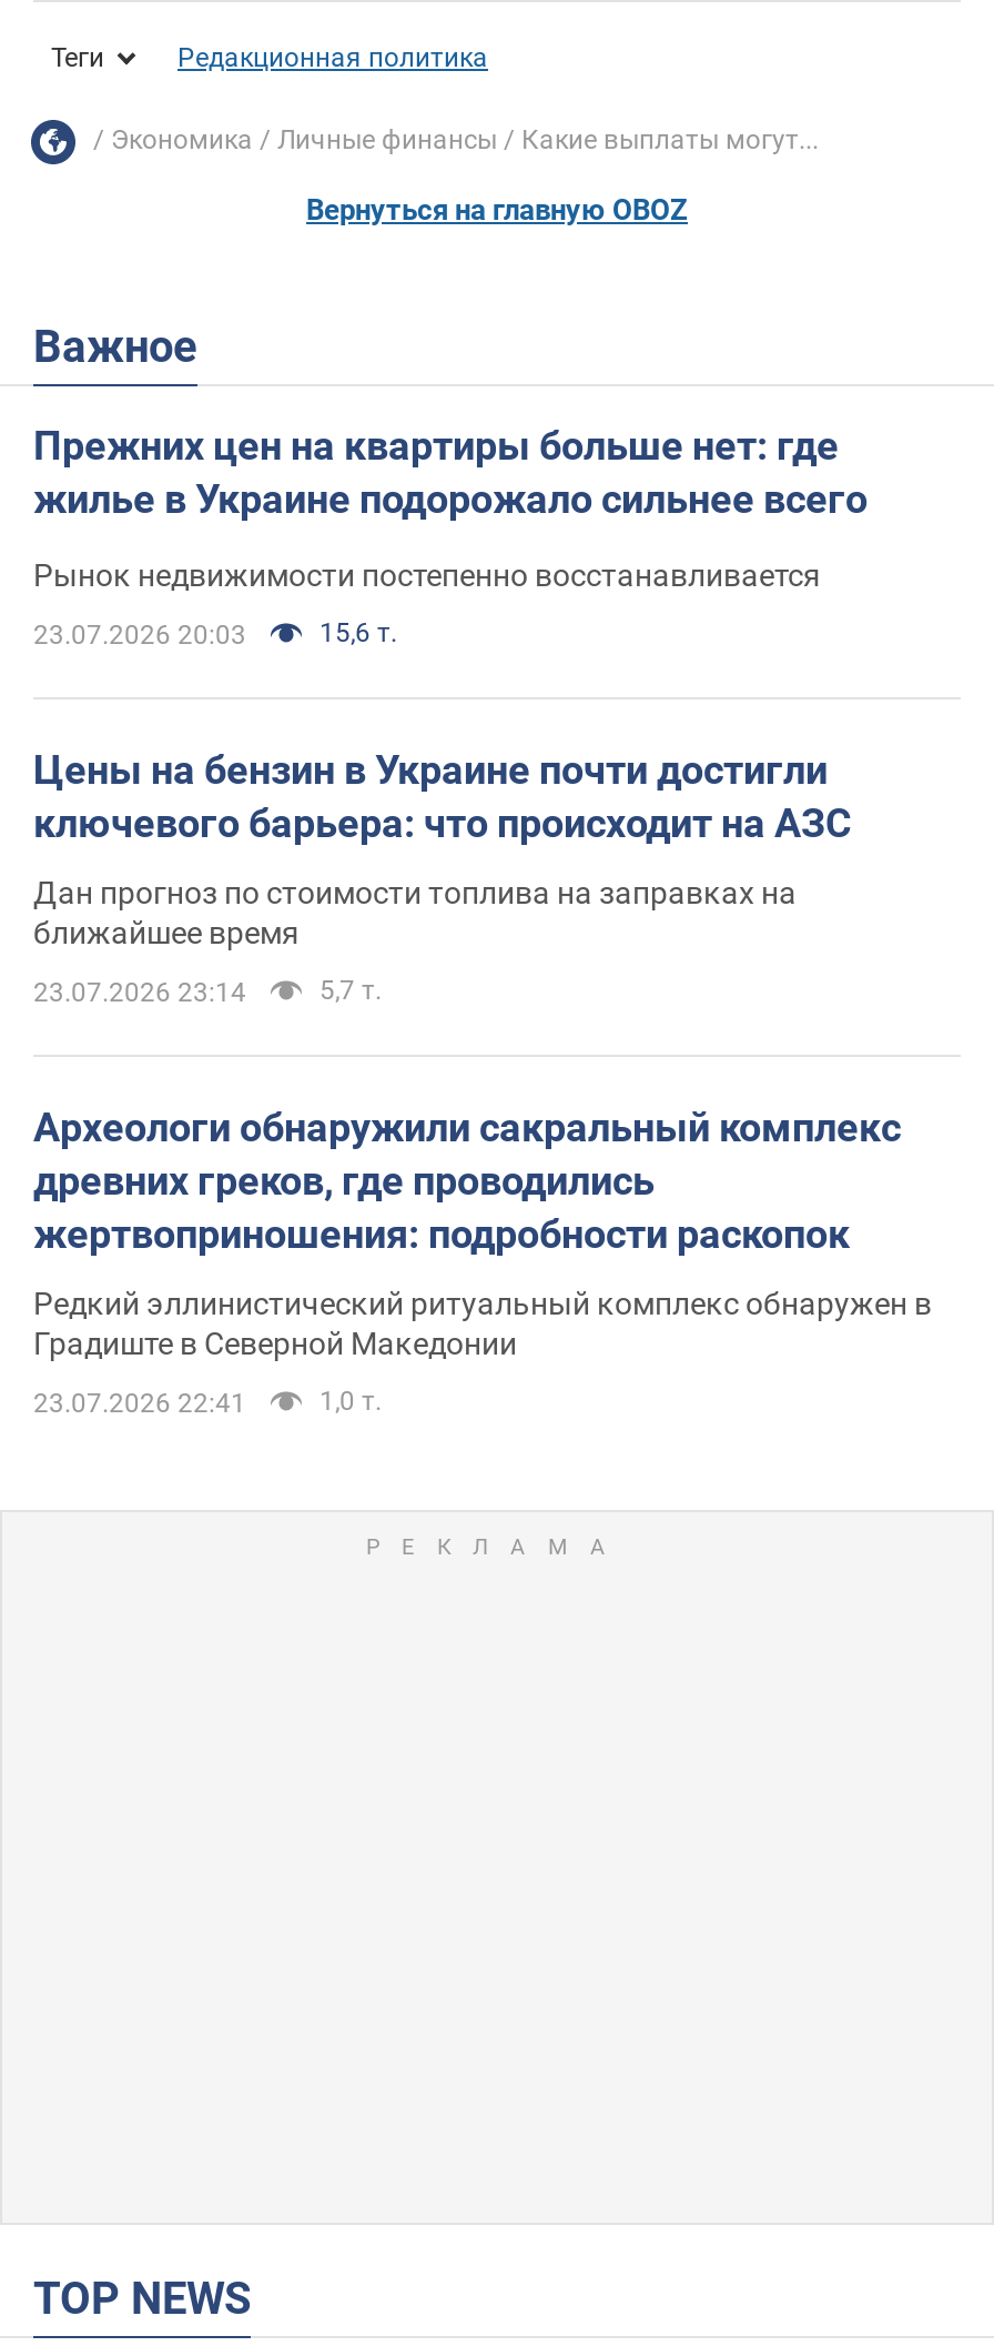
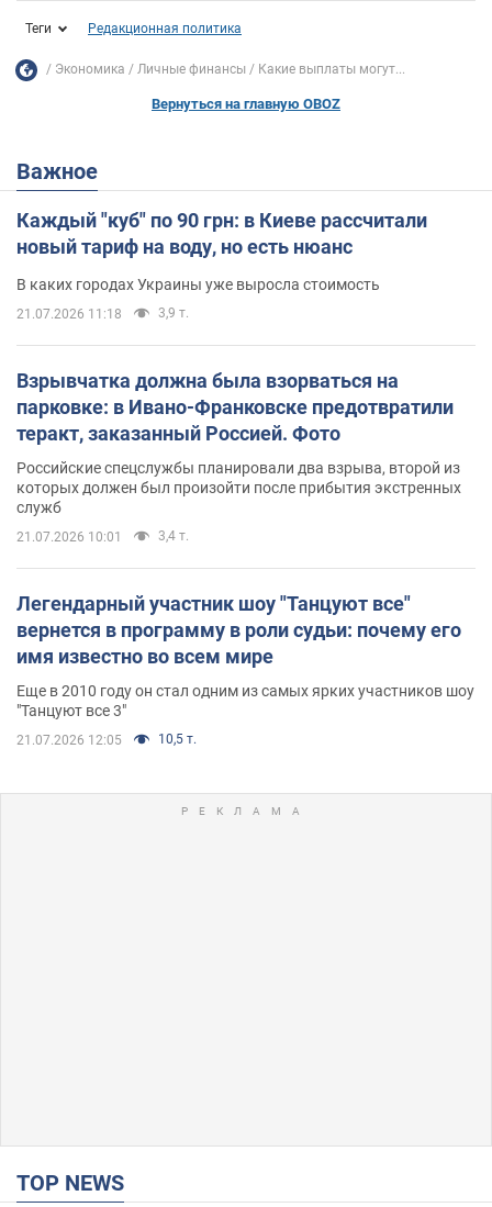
[33,421,868,521] Прежних цен на квартиры больше нет: где | жилье в Украине подорожало сильнее всего -> [16,208,427,258] Каждый "куб" по 90 грн: в Киеве рассчитали | новый тариф на воду, но есть нюанс
[33,557,821,592] Рынок недвижимости постепенно восстанавливается -> [16,275,380,293] В каких городах Украины уже выросла стоимость
[33,617,397,650] 23.07.2026 20:03 | 15,6 т. -> [16,305,189,321] 21.07.2026 11:18 | 3,9 т.
[33,745,852,845] Цены на бензин в Украине почти достигли | ключевого барьера: что происходит на АЗС -> [16,369,454,444] Взрывчатка должна была взорваться на | парковке: в Ивано-Франковске предотвратили | теракт, заказанный Россией. Фото
[33,874,797,950] Дан прогноз по стоимости топлива на заправках на | ближайшее время -> [16,459,461,516] Российские спецслужбы планировали два взрыва, второй из | которых должен был произойти после прибытия экстренных | служб
[33,974,382,1007] 23.07.2026 23:14 | 5,7 т. -> [16,528,189,544] 21.07.2026 10:01 | 3,4 т.
[33,1103,901,1256] Археологи обнаружили сакральный комплекс | древних греков, где проводились | жертвоприношения: подробности раскопок -> [16,592,461,667] Легендарный участник шоу "Танцуют все" | вернется в программу в роли судьи: почему его | имя известно во всем мире
[33,1285,932,1361] Редкий эллинистический ритуальный комплекс обнаружен в | Градиште в Северной Македонии -> [16,682,474,719] Еще в 2010 году он стал одним из самых ярких участников шоу | "Танцуют все 3"
[33,1385,382,1418] 23.07.2026 22:41 | 1,0 т. -> [16,731,197,748] 21.07.2026 12:05 | 10,5 т.

